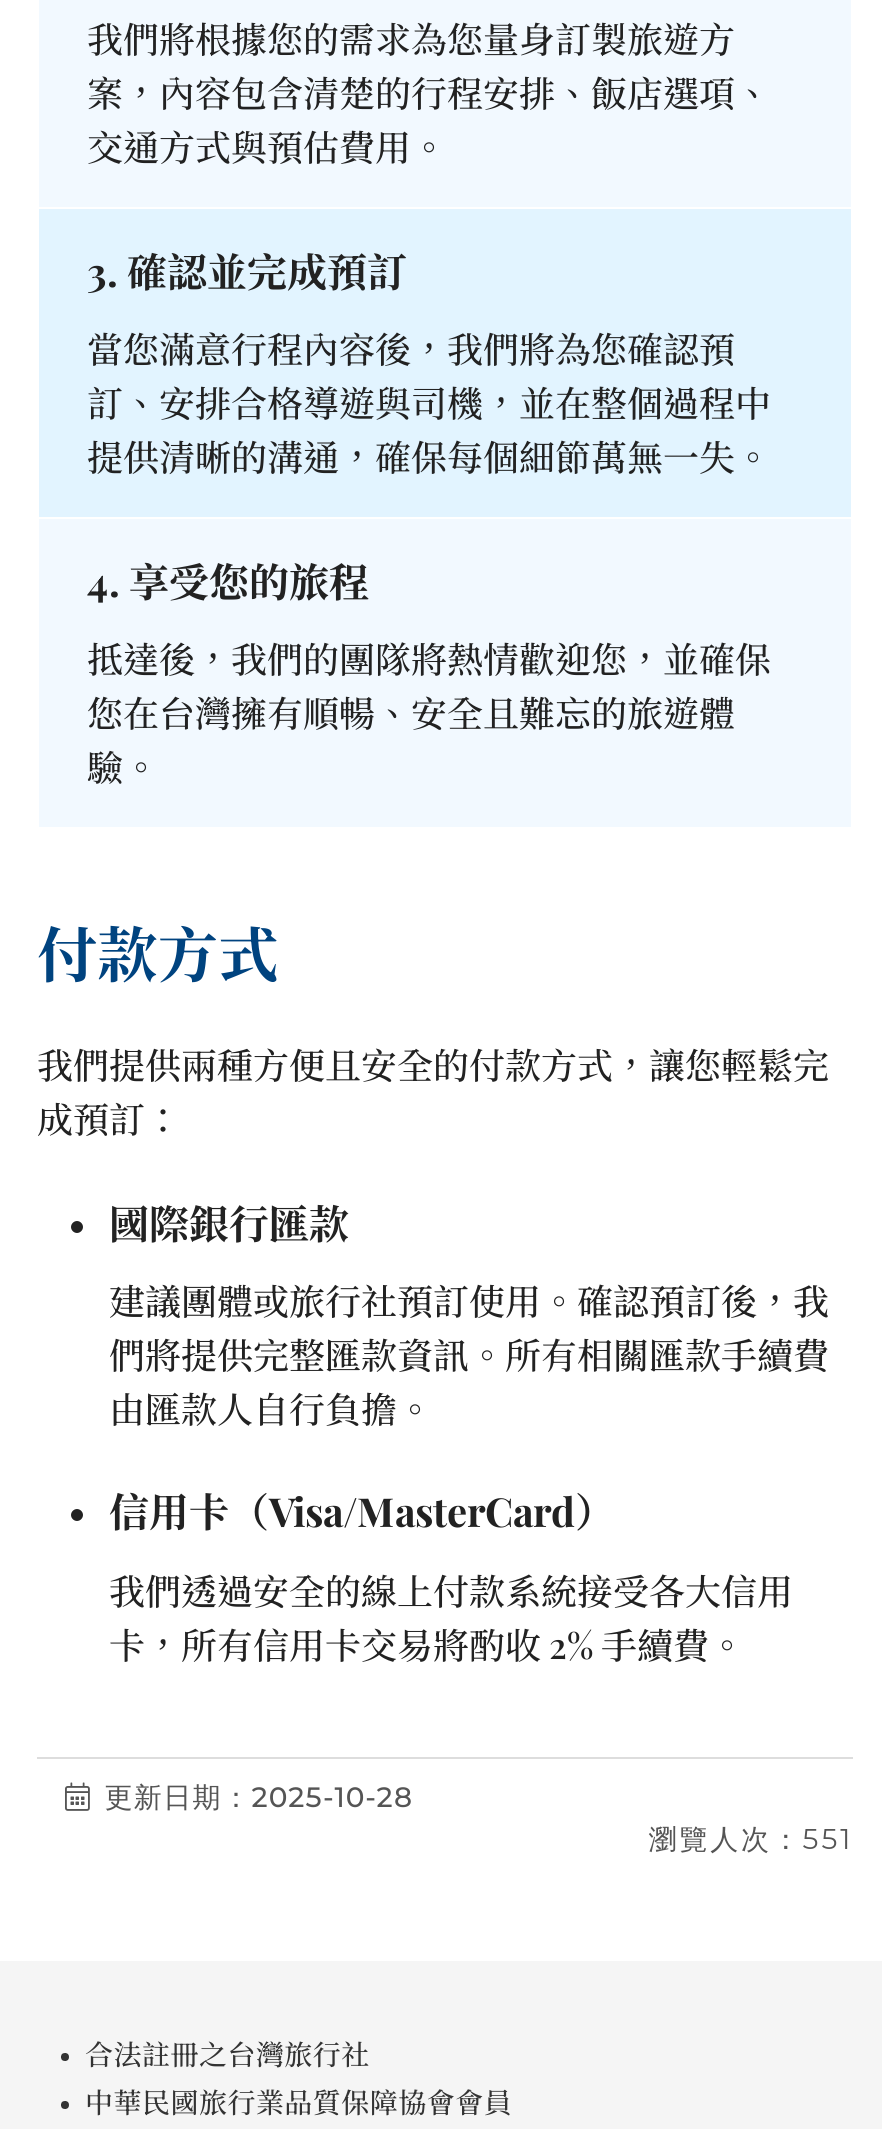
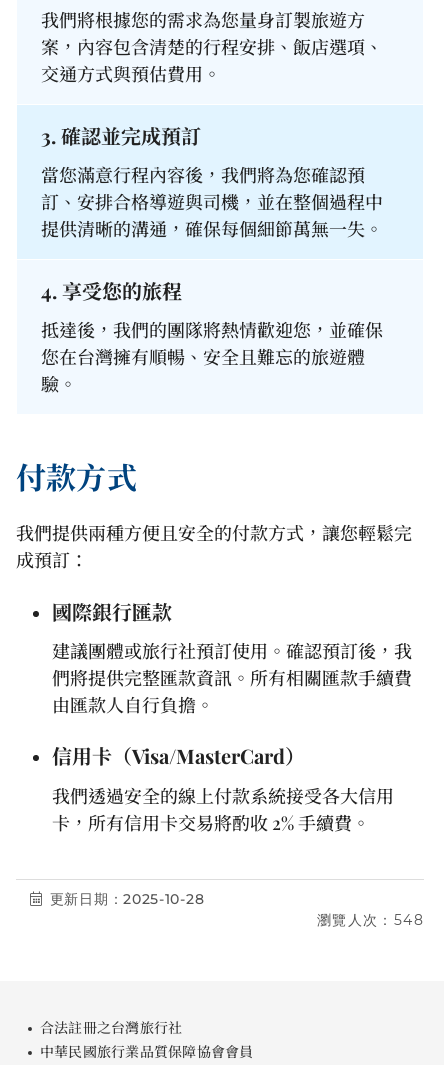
[649,1821,853,1857] 瀏覽人次：551 -> [317,911,424,929] 瀏覽人次：548

